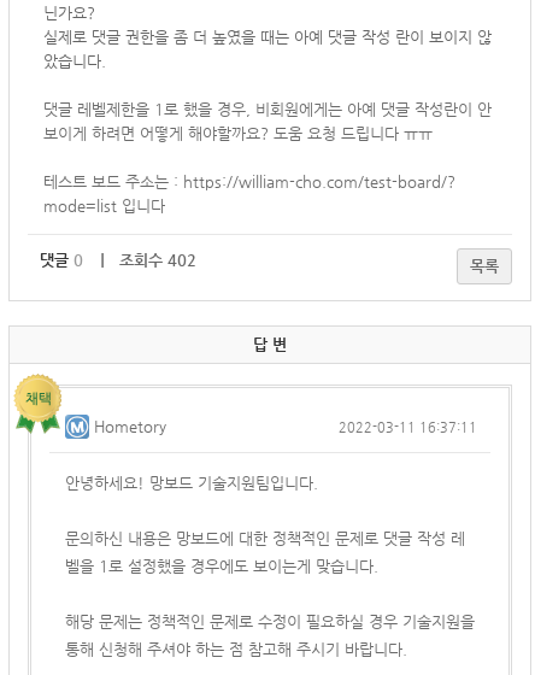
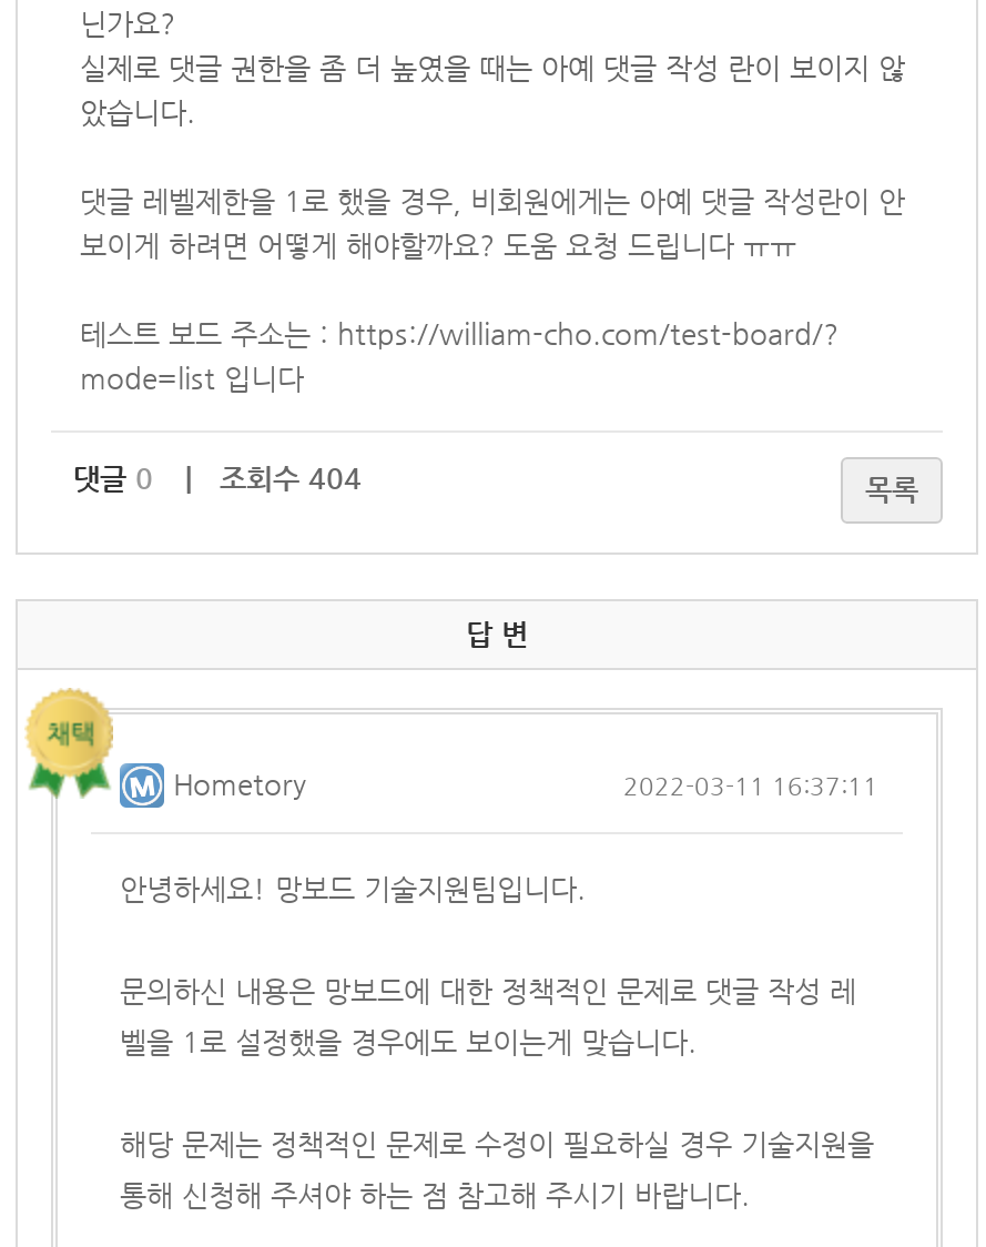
[40,251,196,269] 댓글 0 ｜ 조회수 402 -> [73,462,362,495] 댓글 0 ｜ 조회수 404

